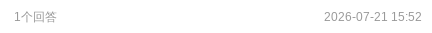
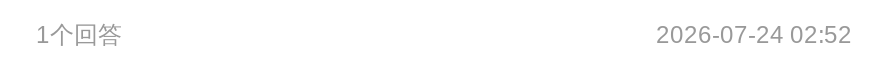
[324,10,422,24] 2026-07-21 15:52 -> [656,21,852,49] 2026-07-24 02:52

